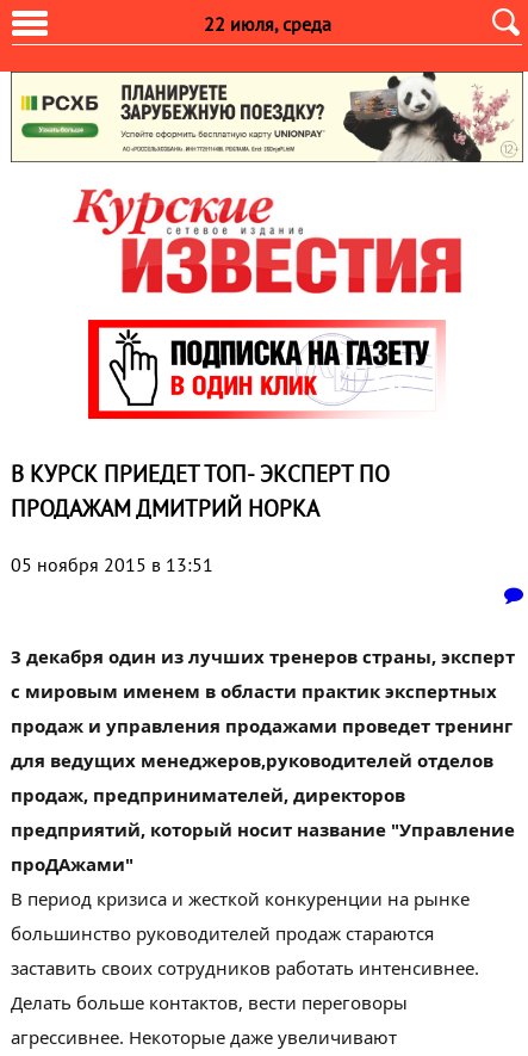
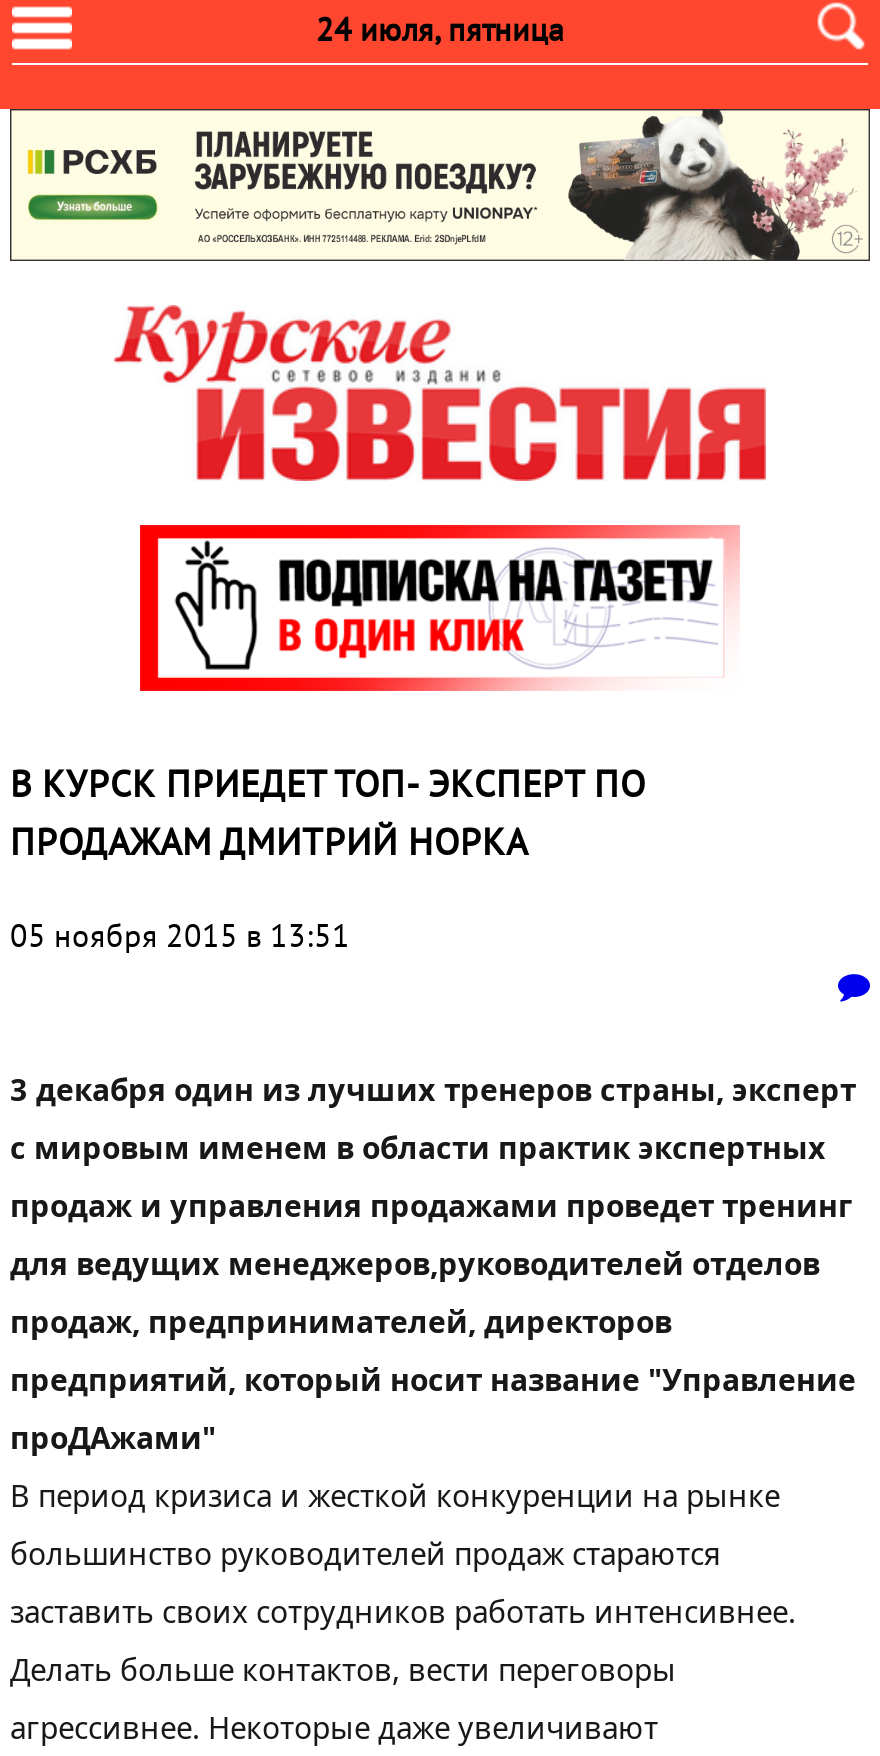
[203,12,331,36] 22 июля, среда -> [316,9,564,49] 24 июля, пятница

